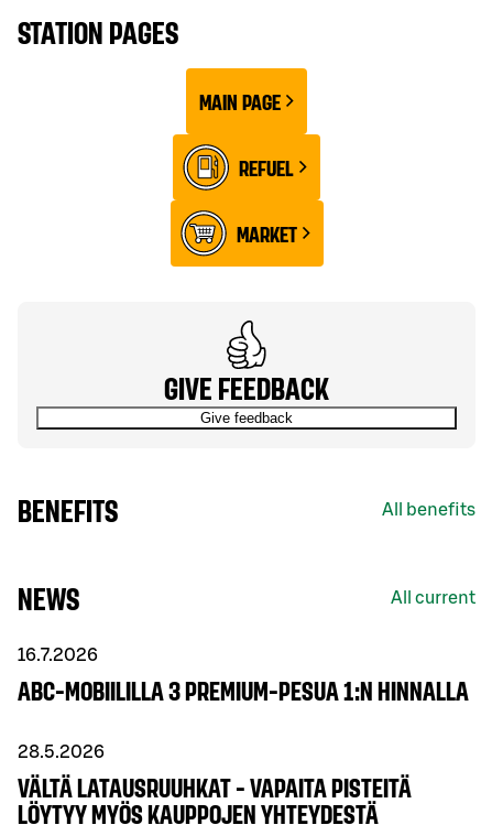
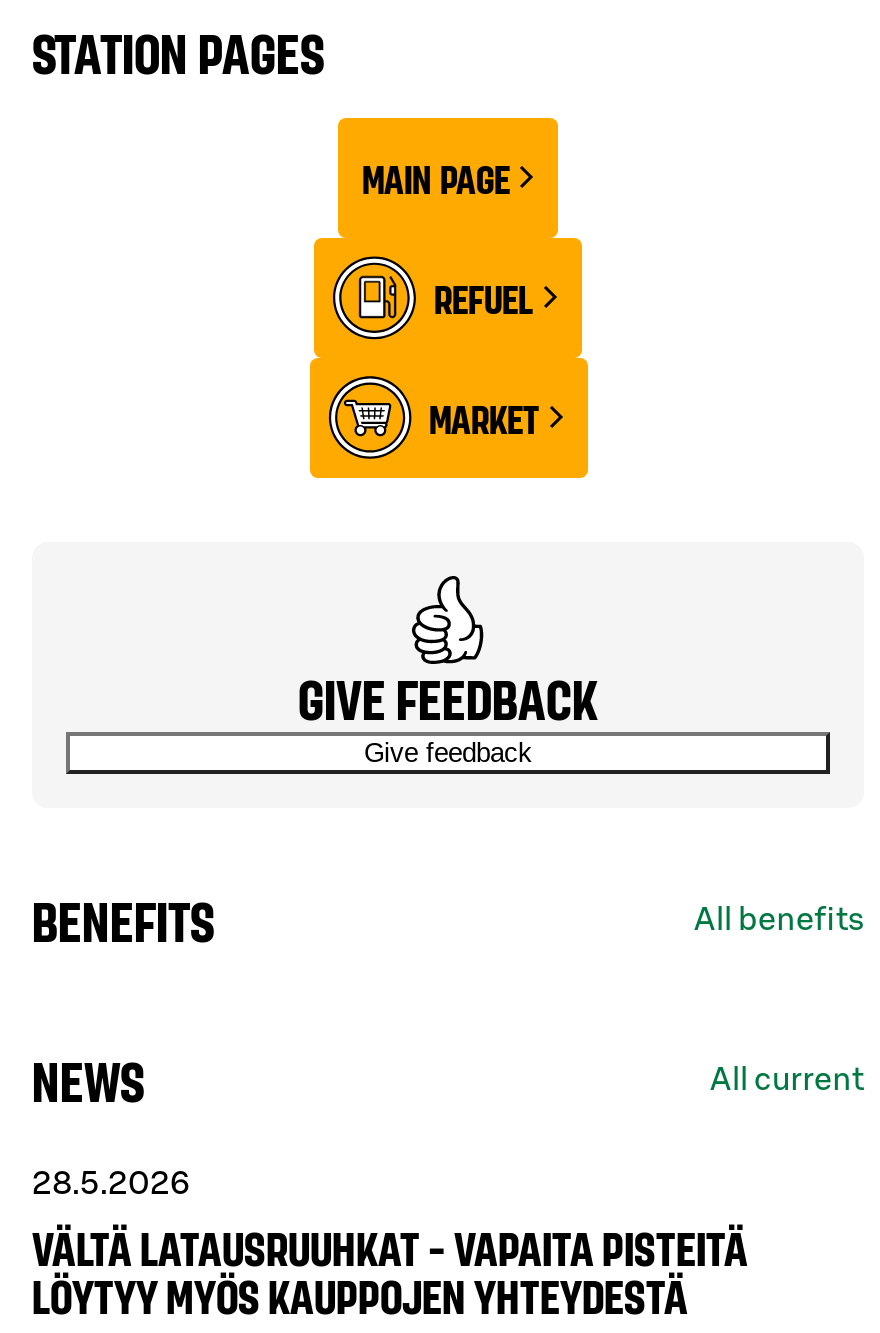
[18,647,469,706] 16.7.2026 | ABC-MOBIILILLA 3 PREMIUM-PESUA 1:N HINNALLA -> none

